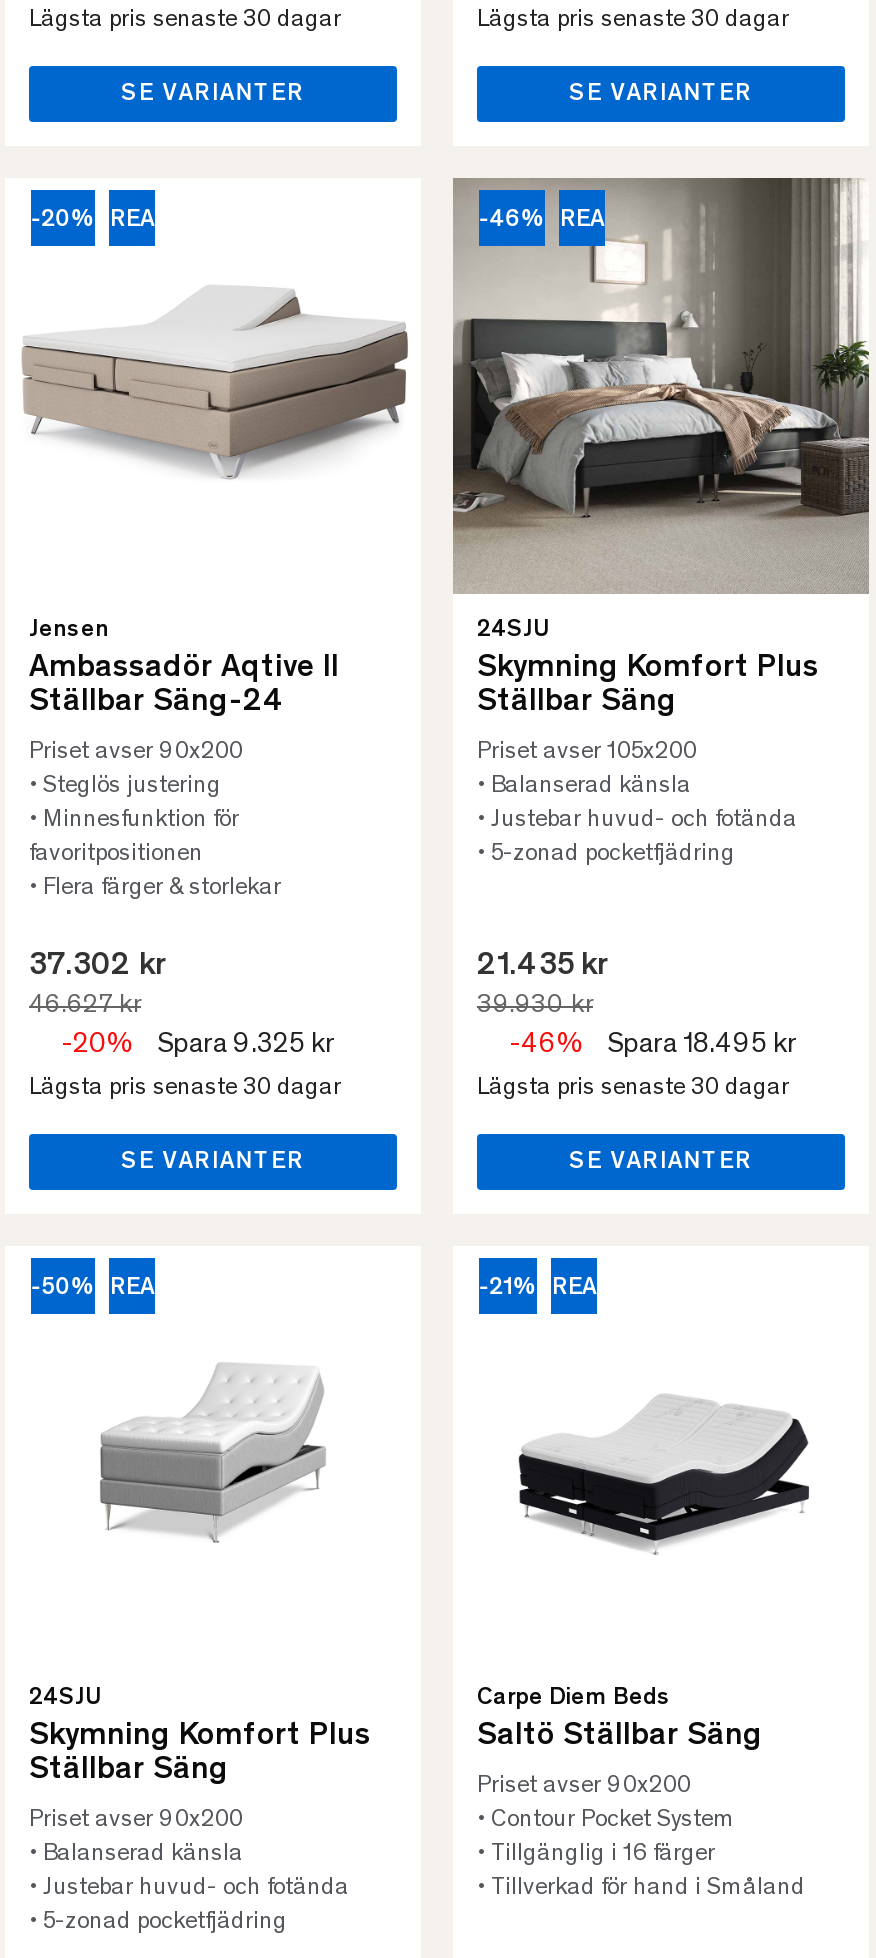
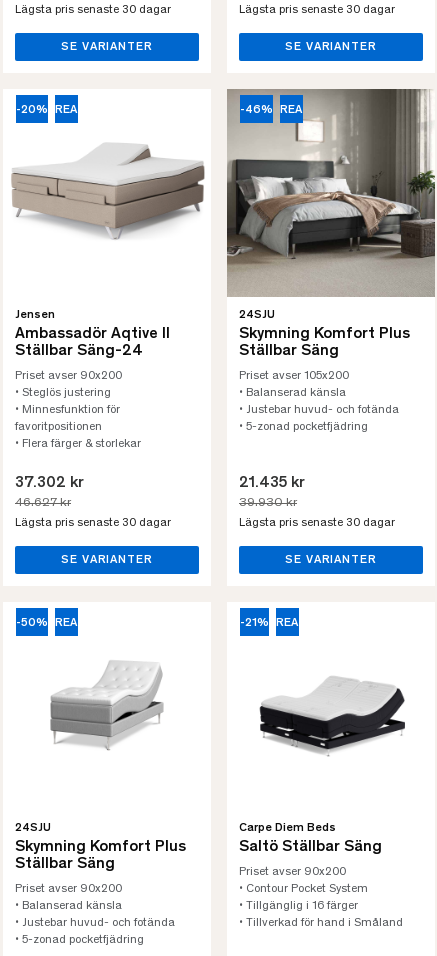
[61,1032,335,1060] -20% | Spara 9.325 kr -> none
[509,1032,797,1060] -46% | Spara 18.495 kr -> none

